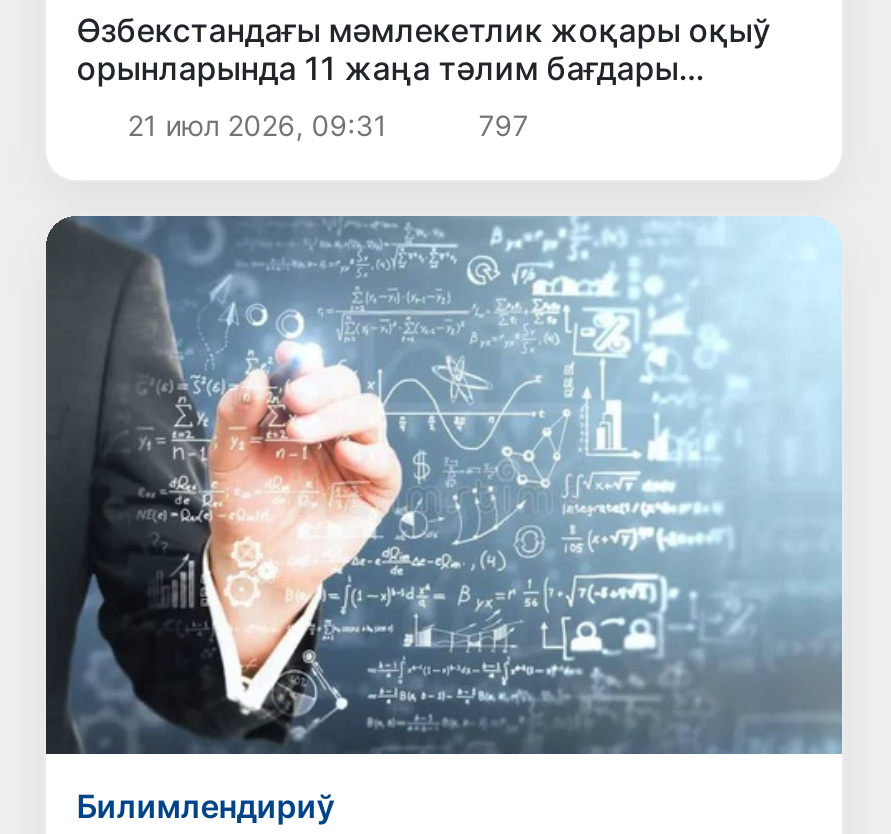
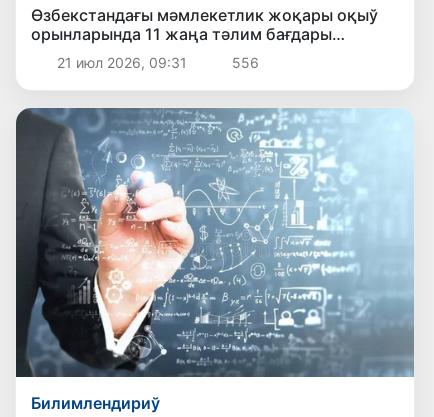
[470,108,528,142] 797 -> [228,54,259,71] 556

